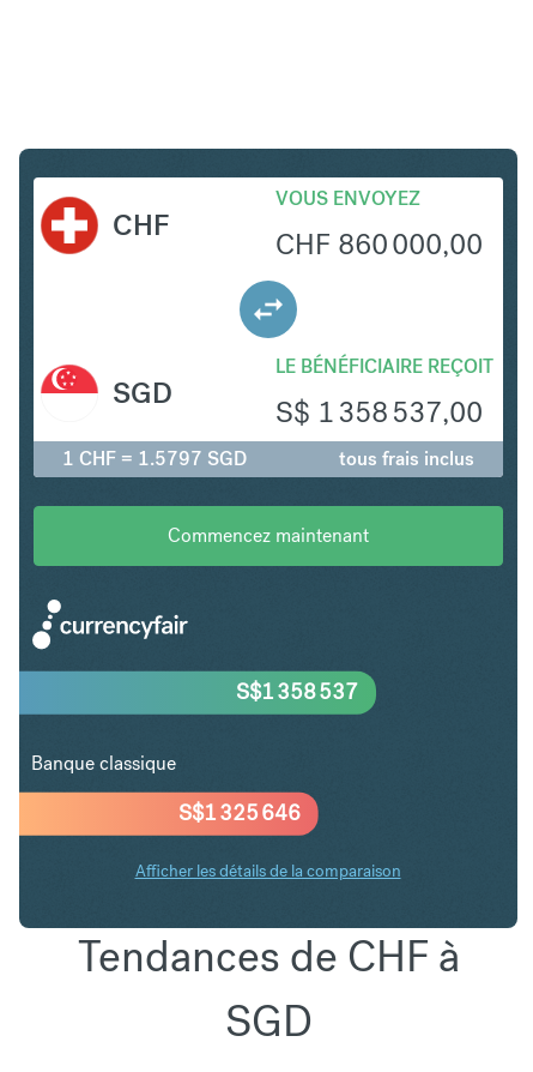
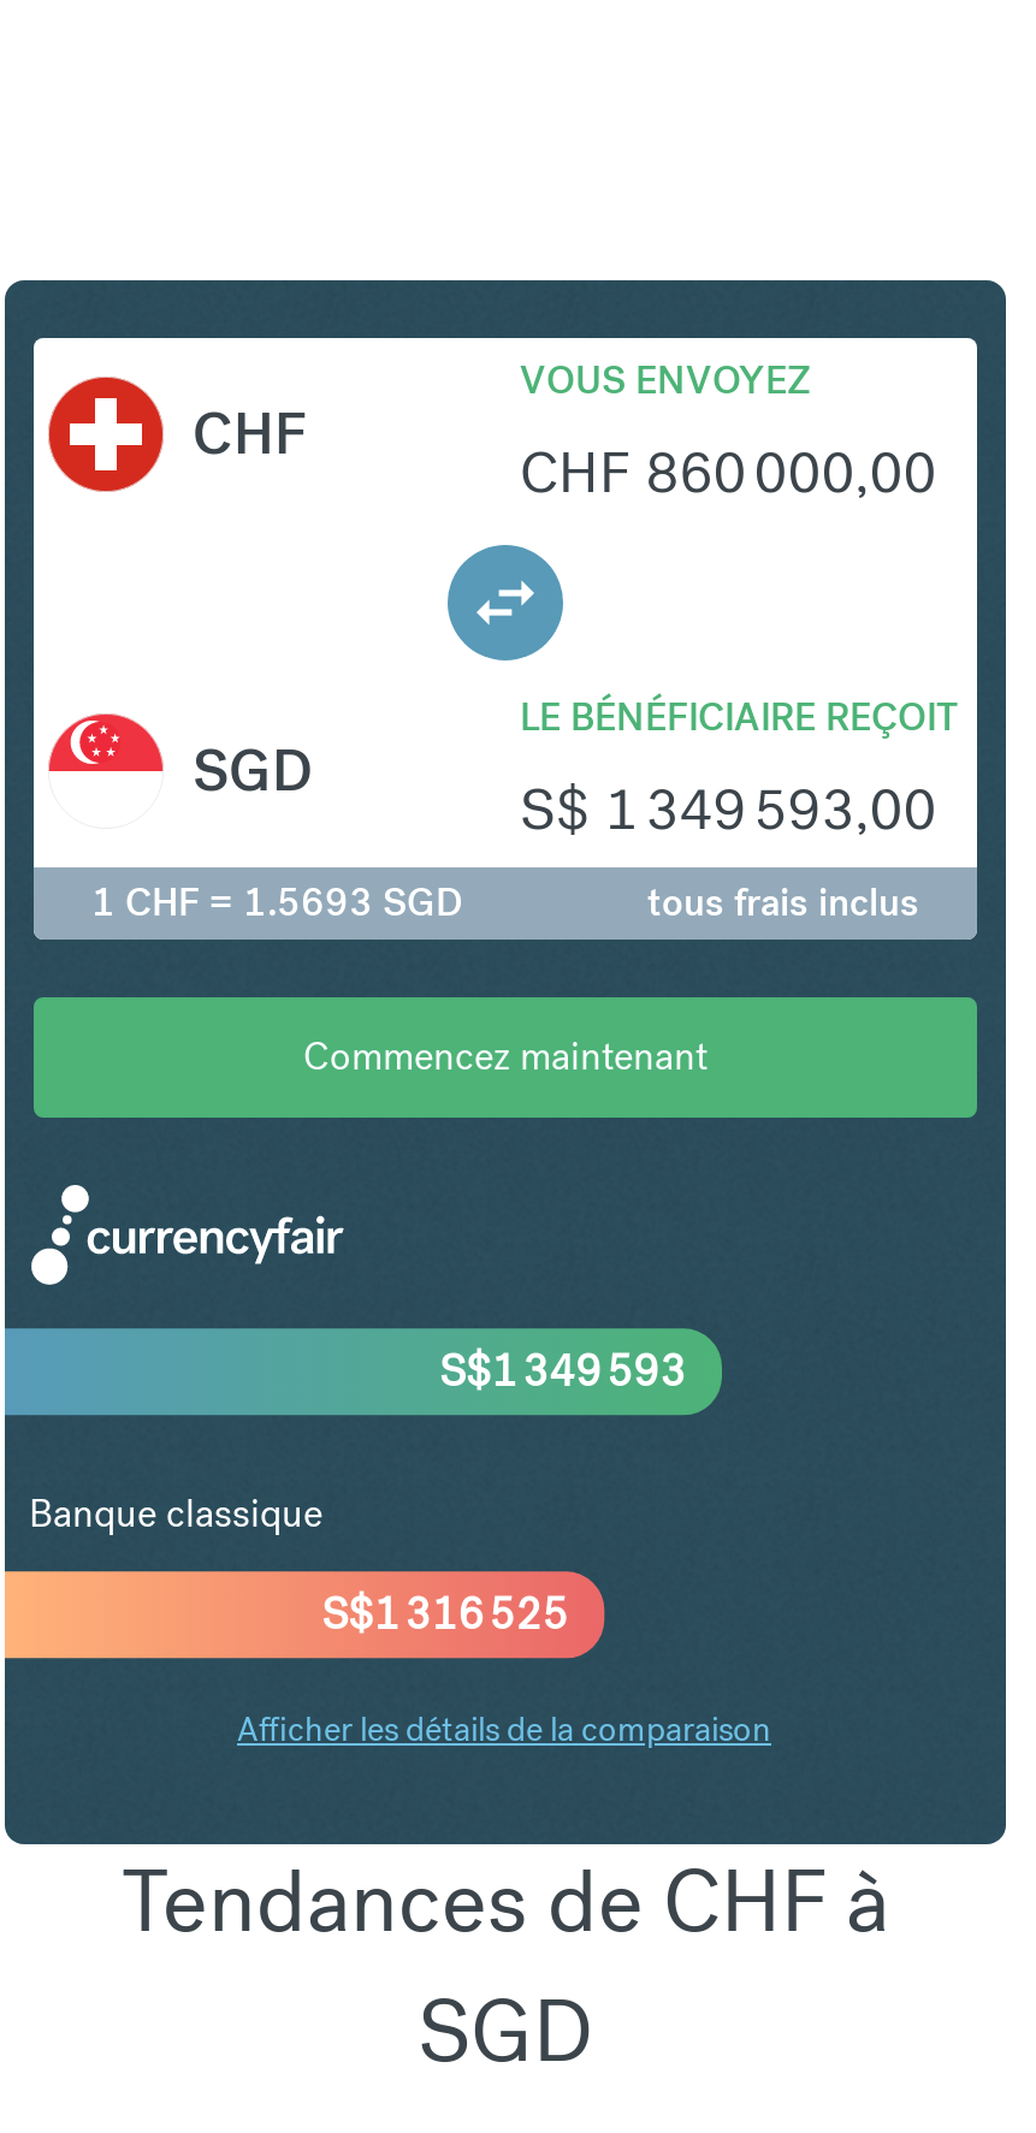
[275,393,483,430] S$ 1 358 537,00 -> [520,770,936,845] S$ 1 349 593,00
[62,446,247,471] 1 CHF = 1.5797 SGD -> [91,876,462,927] 1 CHF = 1.5693 SGD
[236,677,358,705] S$1 358 537 -> [439,1343,686,1398] S$1 349 593
[178,799,300,826] S$1 325 646 -> [322,1586,568,1641] S$1 316 525

